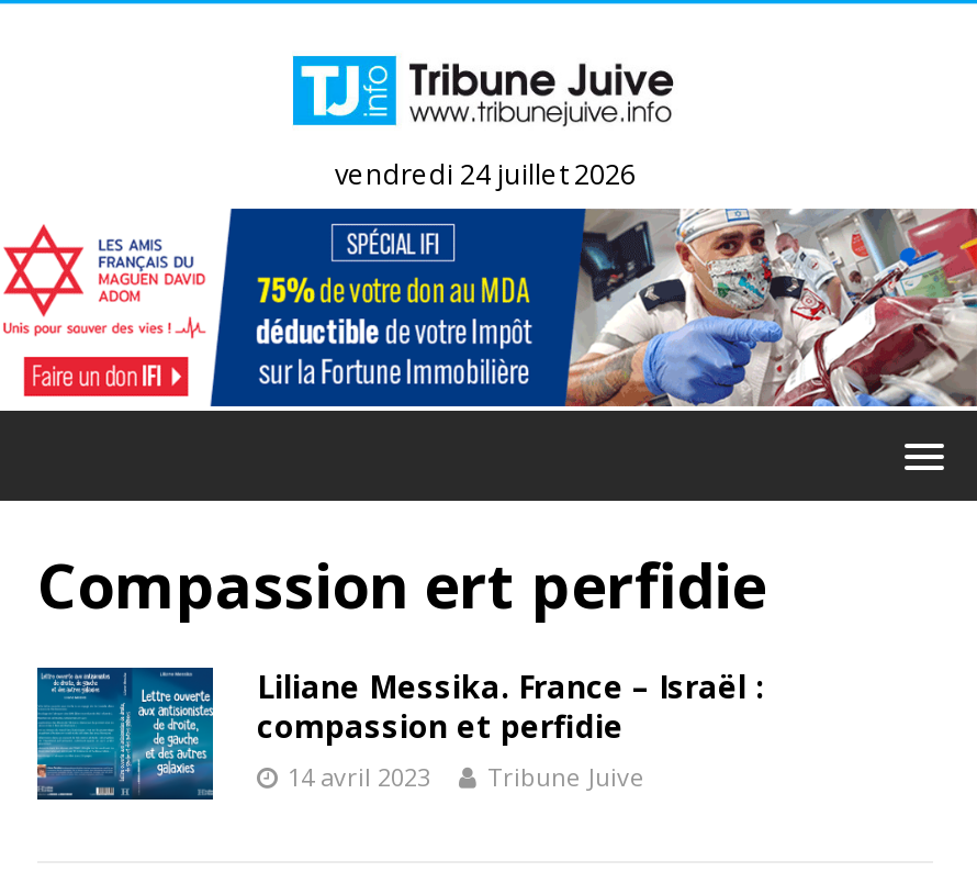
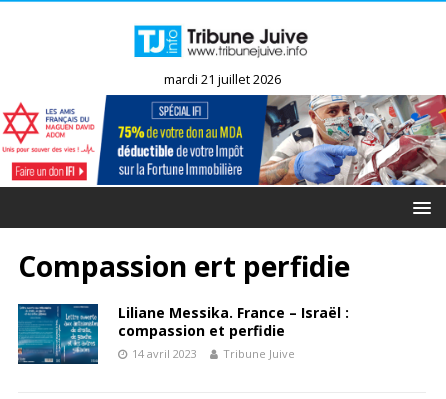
[335,157,636,194] vendredi 24 juillet 2026 -> [163,71,280,88] mardi 21 juillet 2026

